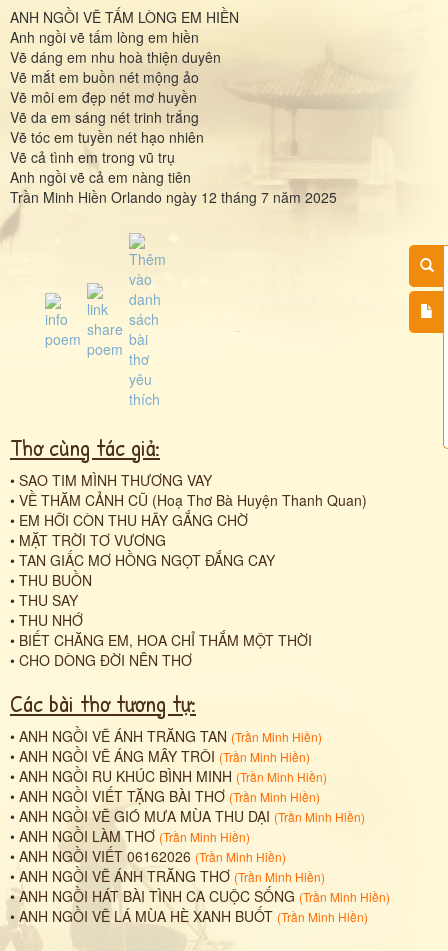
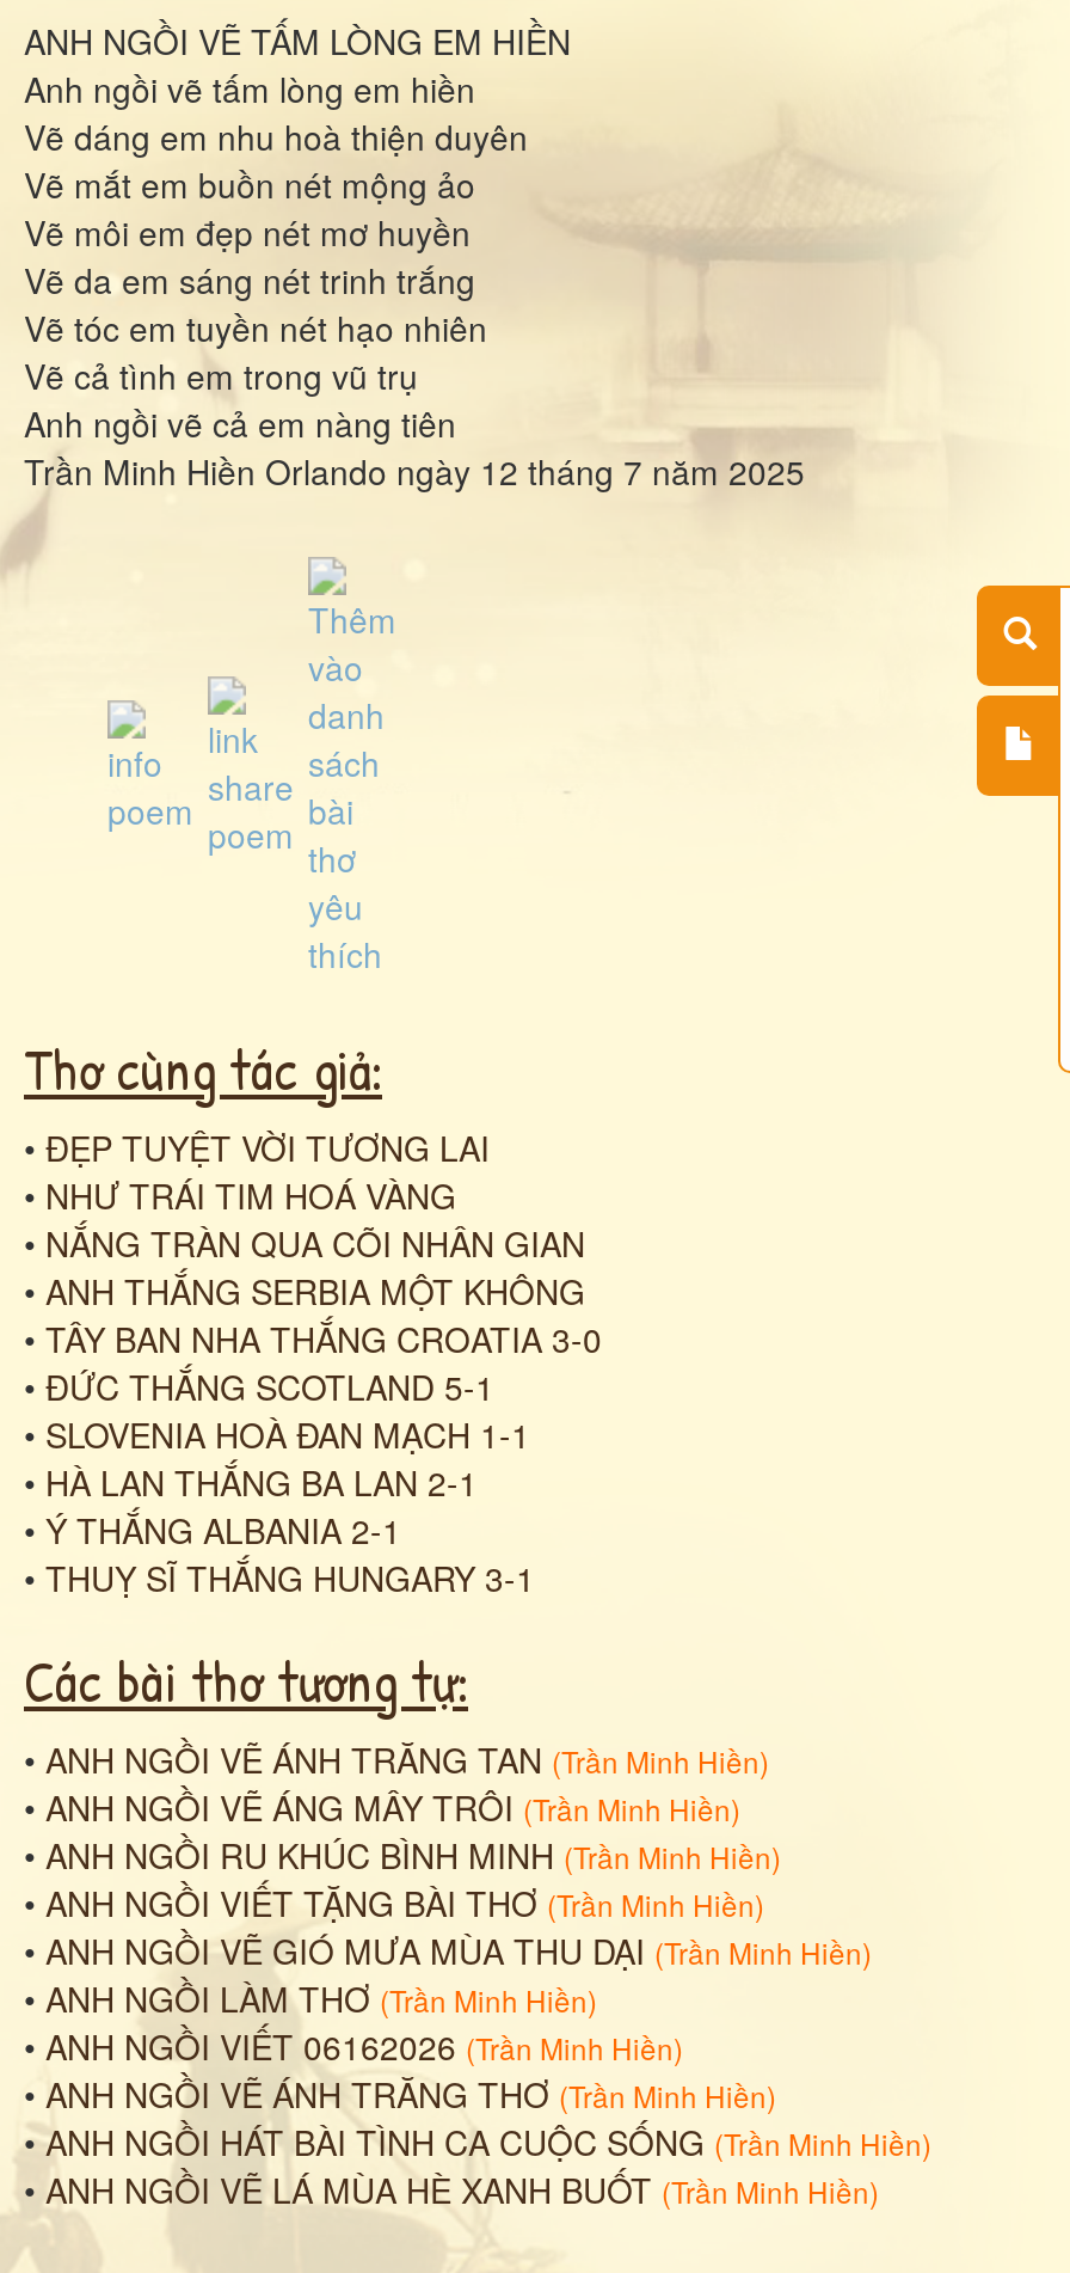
[10,469,367,669] • SAO TIM MÌNH THƯƠNG VAY | • VỀ THĂM CẢNH CŨ (Hoạ Thơ Bà Huyện Thanh Quan) | • EM HỠI CÒN THU HÃY GẮNG CHỜ | • MẶT TRỜI TƠ VƯƠNG | • TAN GIẤC MƠ HỒNG NGỌT ĐẮNG CAY | • THU BUỒN | • THU SAY | • THU NHỚ | • BIẾT CHĂNG EM, HOA CHỈ THẮM MỘT THỜI | • CHO DÒNG ĐỜI NÊN THƠ -> [24,1122,602,1600] • ĐẸP TUYỆT VỜI TƯƠNG LAI | • NHƯ TRÁI TIM HOÁ VÀNG | • NẮNG TRÀN QUA CÕI NHÂN GIAN | • ANH THẮNG SERBIA MỘT KHÔNG | • TÂY BAN NHA THẮNG CROATIA 3-0 | • ĐỨC THẮNG SCOTLAND 5-1 | • SLOVENIA HOÀ ĐAN MẠCH 1-1 | • HÀ LAN THẮNG BA LAN 2-1 | • Ý THẮNG ALBANIA 2-1 | • THUỴ SĨ THẮNG HUNGARY 3-1

